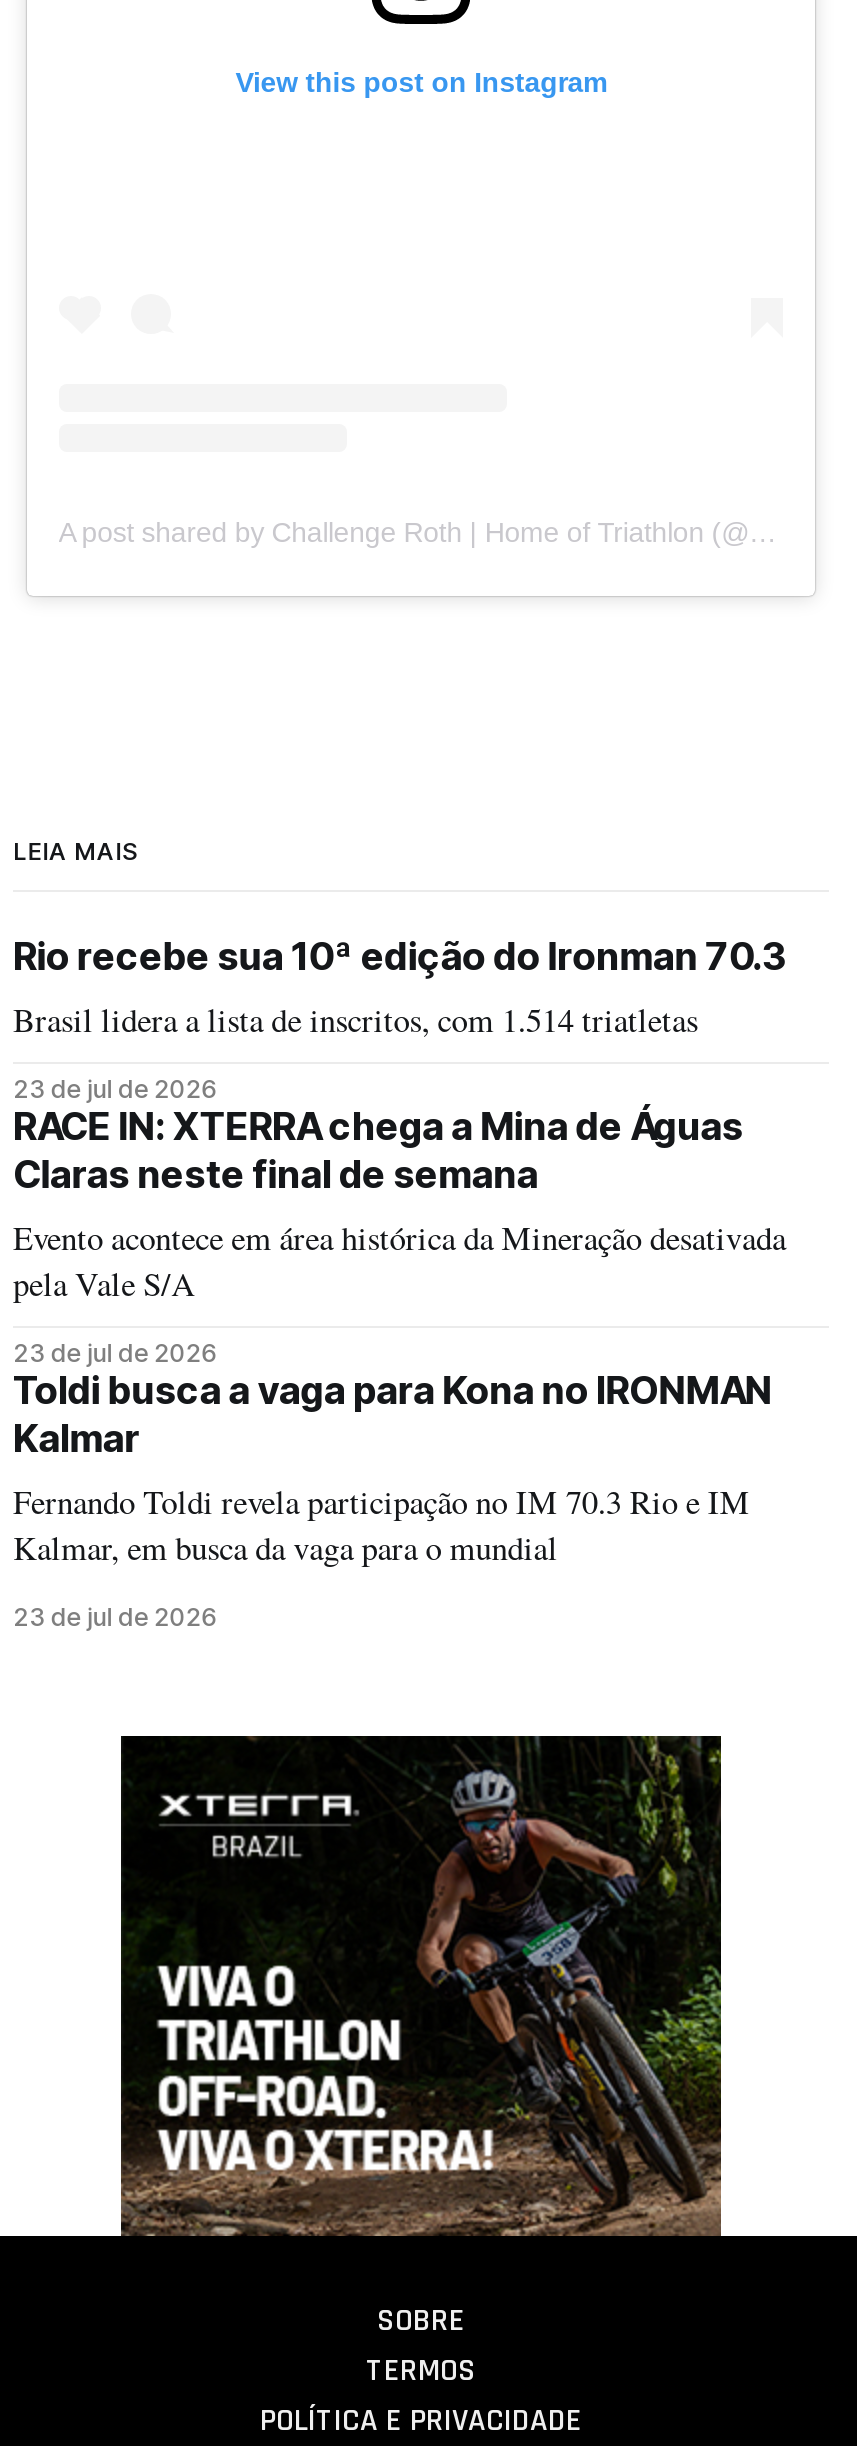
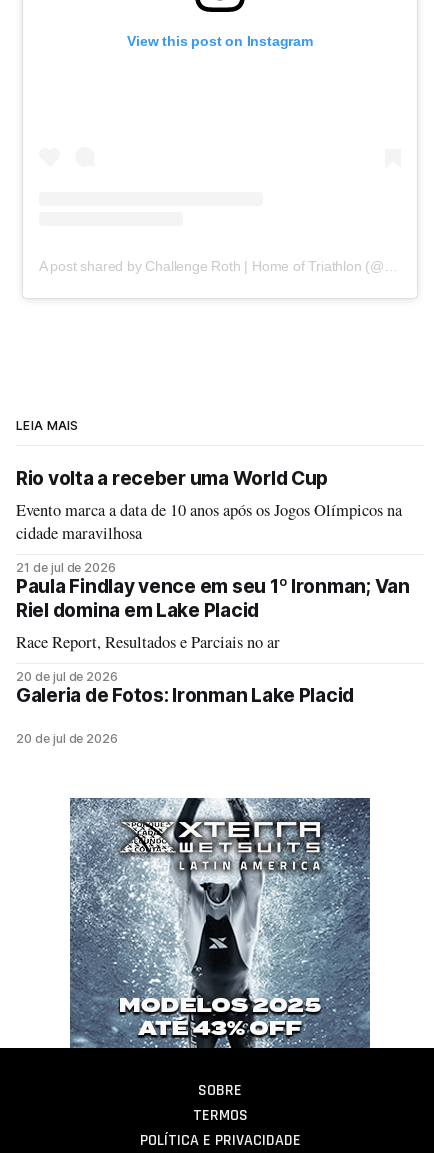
[13,934,785,1042] Rio recebe sua 10ª edição do Ironman 70.3 | Brasil lidera a lista de inscritos, com 1.514 triatletas -> [16,467,402,544] Rio volta a receber uma World Cup | Evento marca a data de 10 anos após os Jogos Olímpicos na | cidade maravilhosa
[13,1074,786,1306] 23 de jul de 2026 | RACE IN: XTERRA chega a Mina de Águas | Claras neste final de semana | Evento acontece em área histórica da Mineração desativada | pela Vale S/A -> [16,560,410,653] 21 de jul de 2026 | Paula Findlay vence em seu 1º Ironman; Van | Riel domina em Lake Placid | Race Report, Resultados e Parciais no ar
[13,1338,772,1570] 23 de jul de 2026 | Toldi busca a vaga para Kona no IRONMAN | Kalmar | Fernando Toldi revela participação no IM 70.3 Rio e IM | Kalmar, em busca da vaga para o mundial -> [16,669,354,707] 20 de jul de 2026 | Galeria de Fotos: Ironman Lake Placid
[13,1602,217,1632] 23 de jul de 2026 -> [16,731,118,746] 20 de jul de 2026
[119,1734,723,2236] [image] -> [69,797,371,1049] [image]

